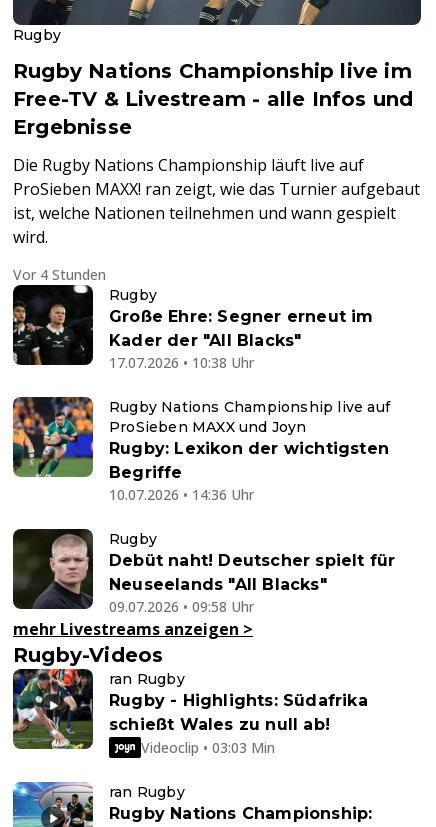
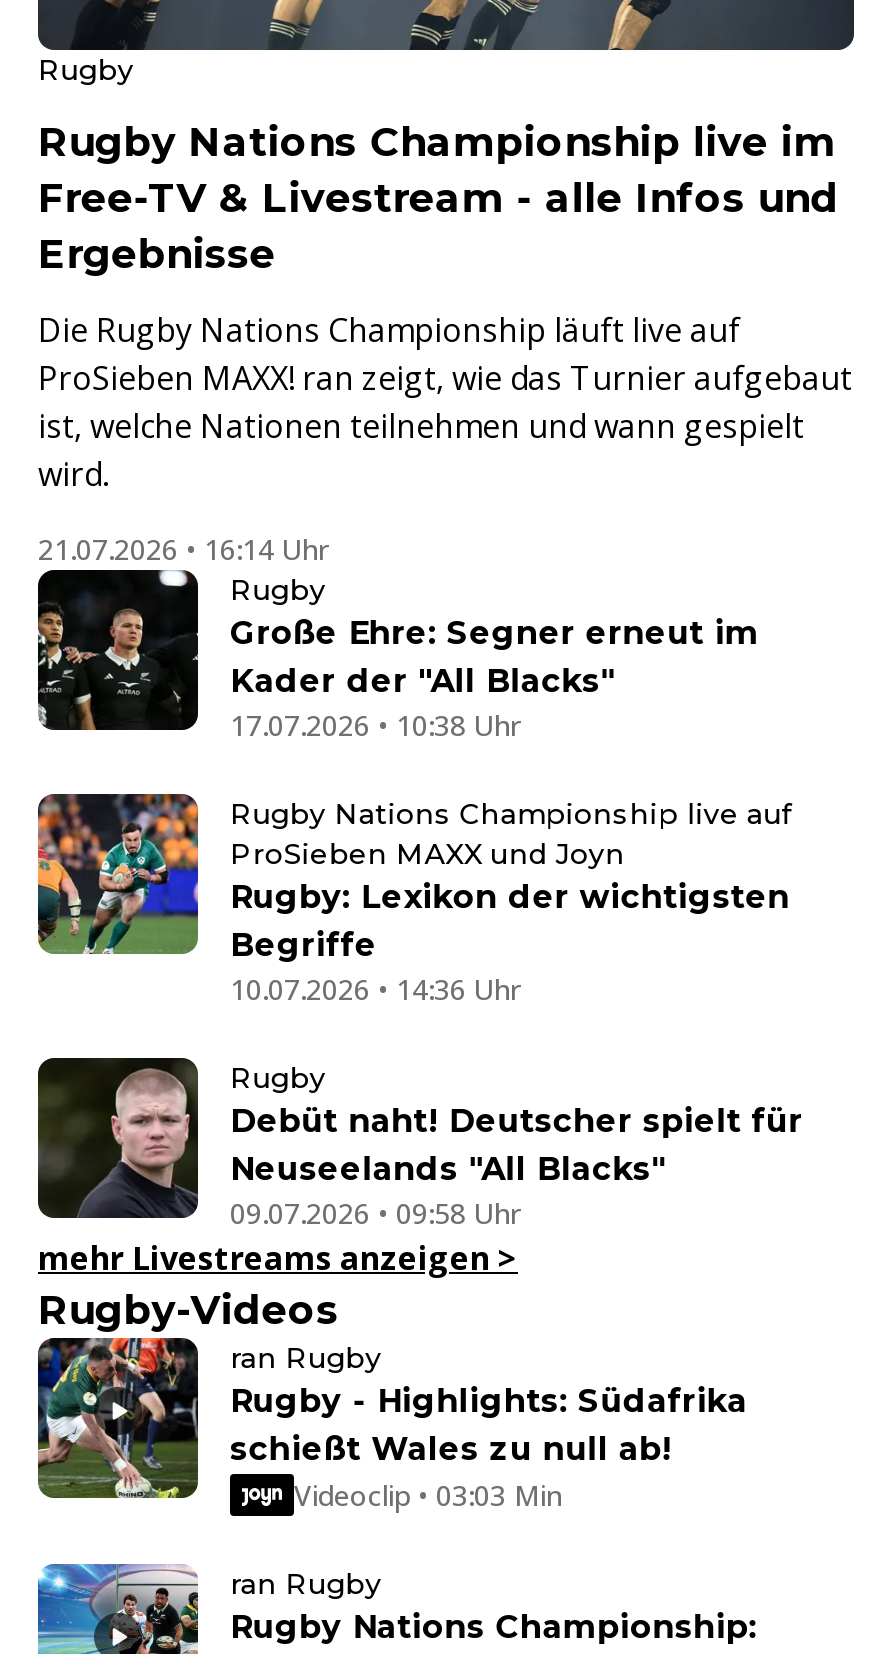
[13,265,106,284] Vor 4 Stunden -> [38,530,328,568] 21.07.2026 • 16:14 Uhr

